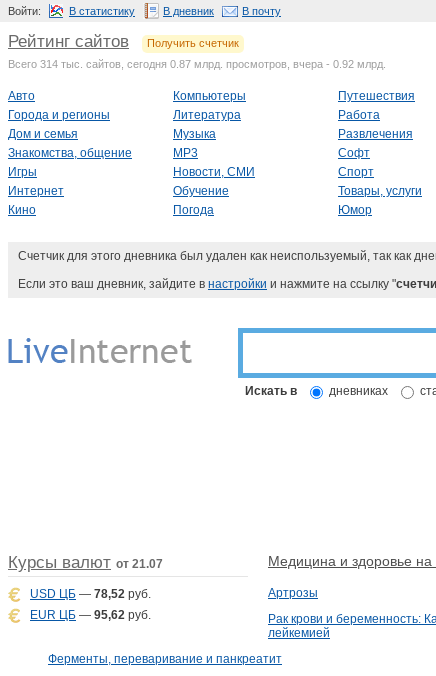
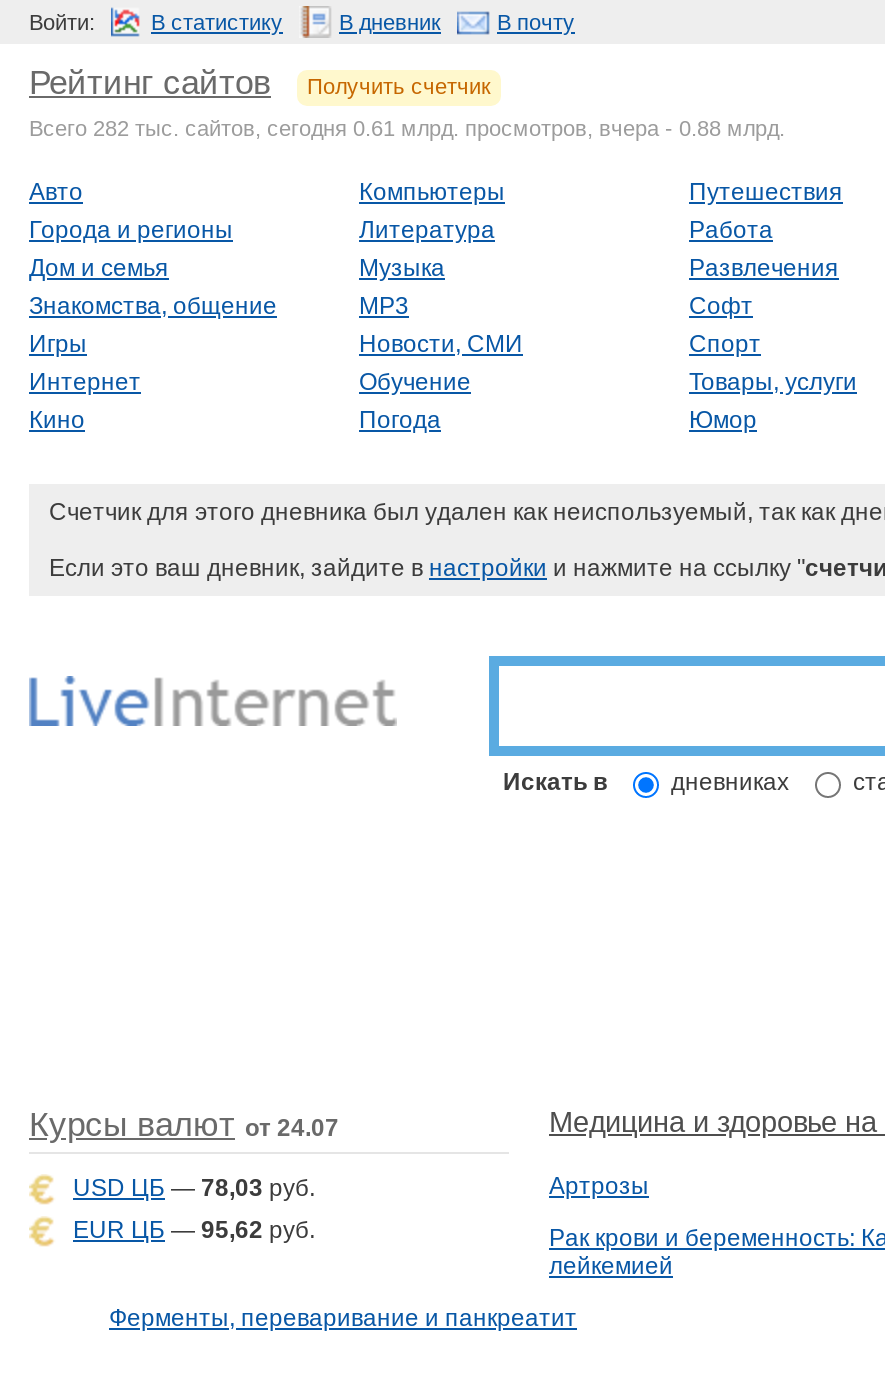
[8,58,386,70] Всего 314 тыс. сайтов, сегодня 0.87 млрд. просмотров, вчера - 0.92 млрд. -> [29,116,785,140] Всего 282 тыс. сайтов, сегодня 0.61 млрд. просмотров, вчера - 0.88 млрд.
[8,552,163,571] Курсы валют от 21.07 -> [29,1105,339,1143] Курсы валют от 24.07
[30,587,151,601] USD ЦБ — 78,52 руб. -> [73,1173,315,1201] USD ЦБ — 78,03 руб.

